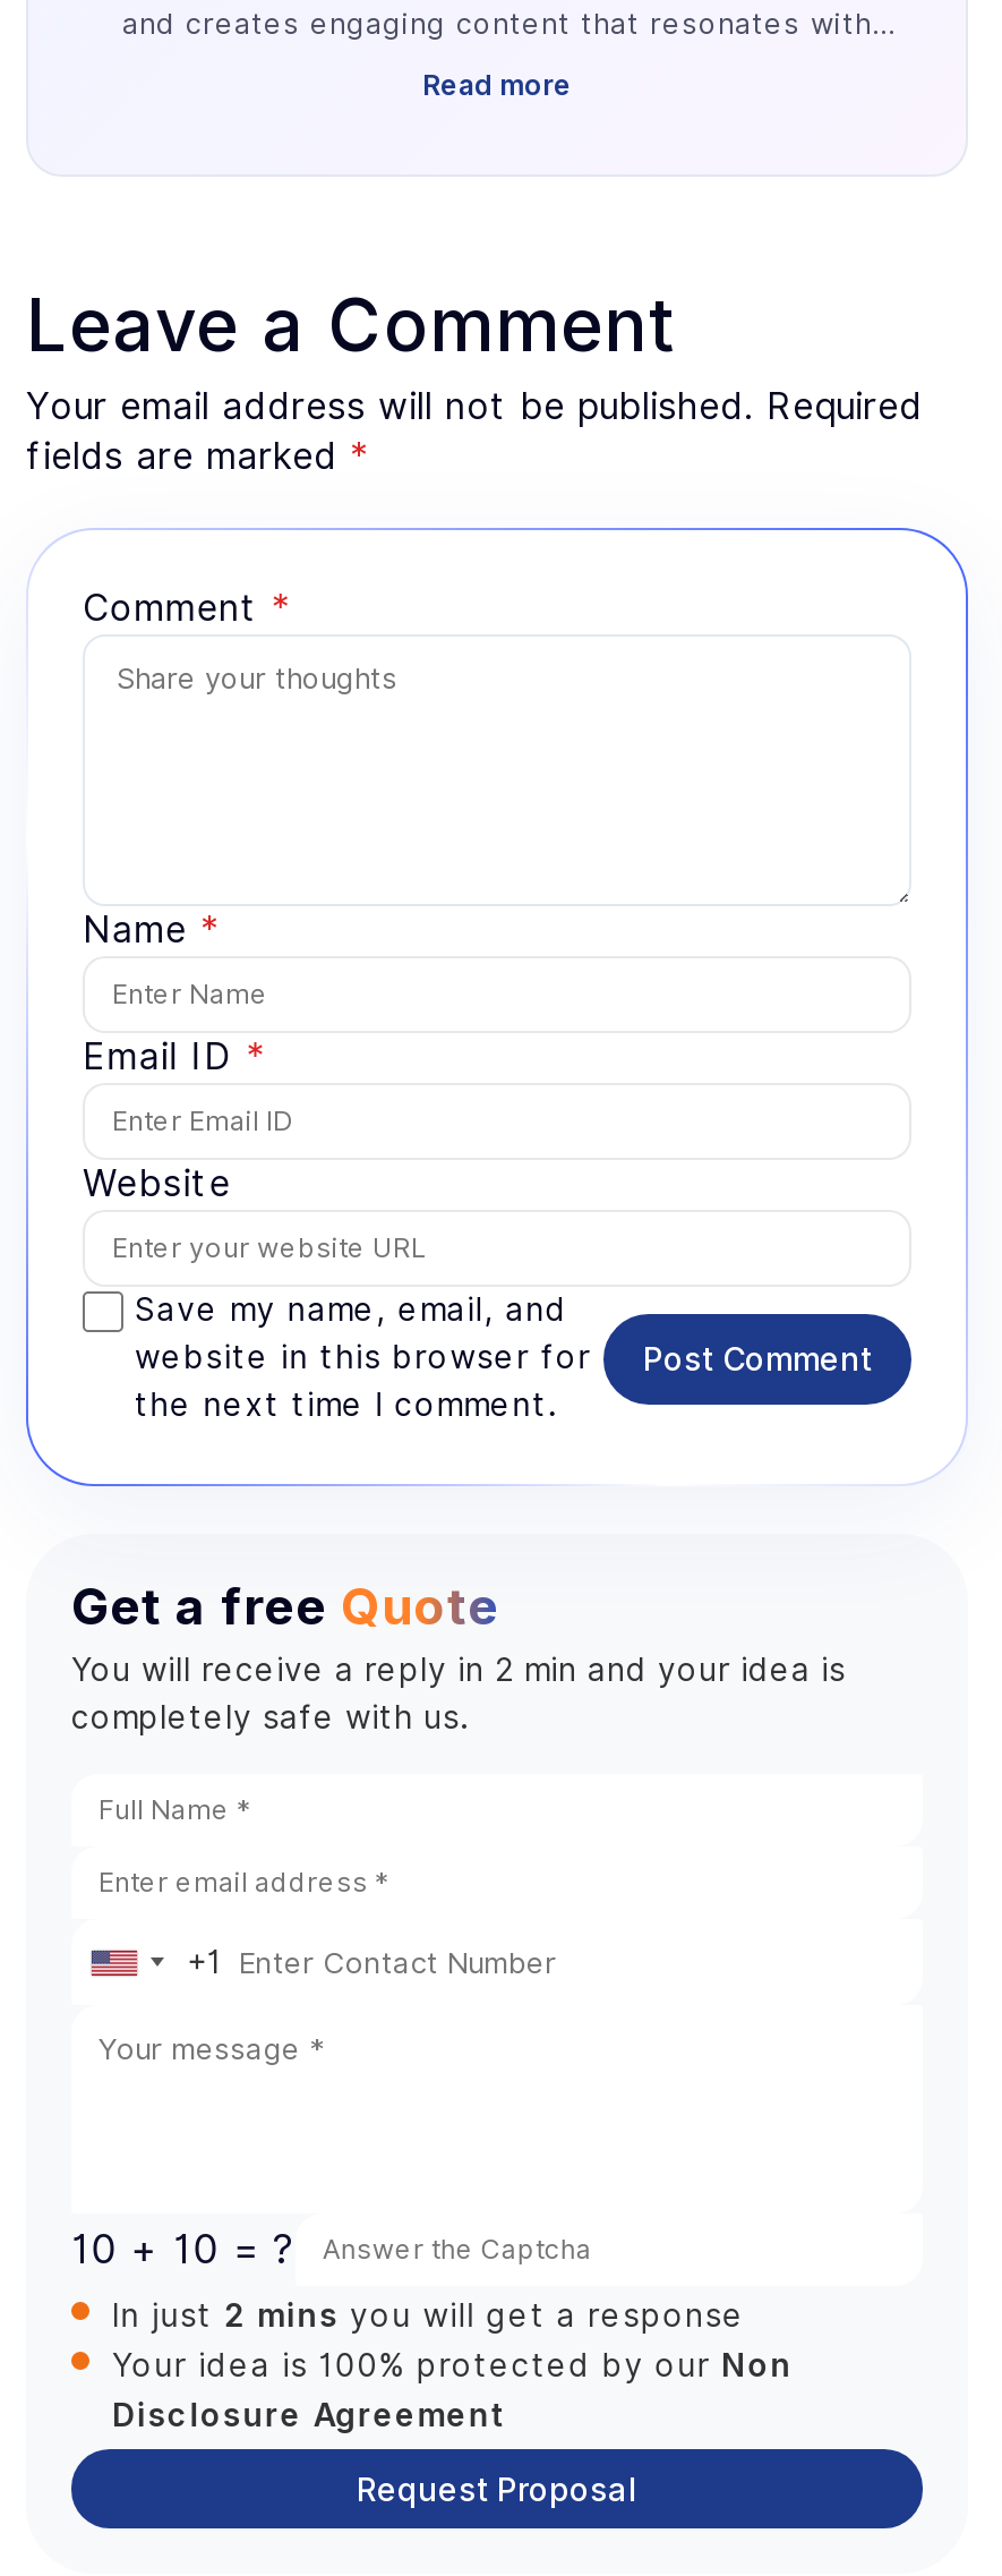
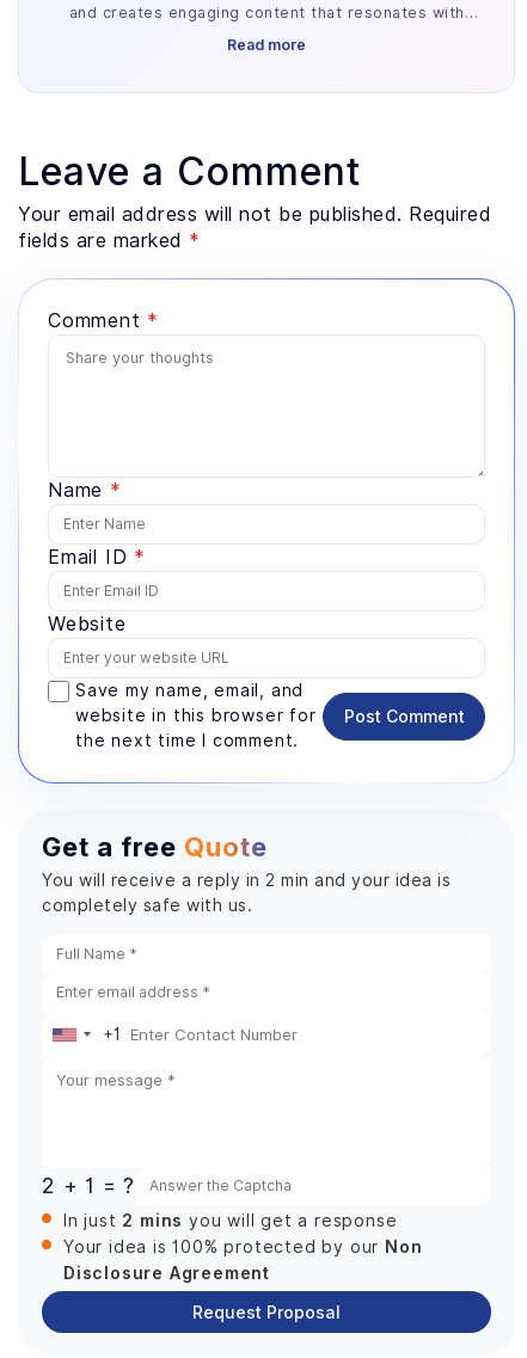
[71,2225,295,2272] 10 + 10 = ? -> [42,1173,135,1198] 2 + 1 = ?

